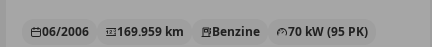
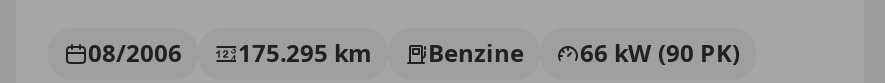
[42,23,184,40] 06/2006 | 169.959 km -> [88,35,372,69] 08/2006 | 175.295 km
[288,23,368,40] 70 kW (95 PK) -> [580,35,740,69] 66 kW (90 PK)

